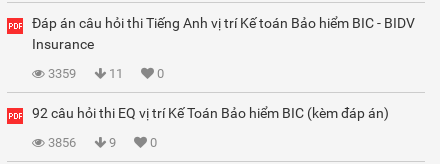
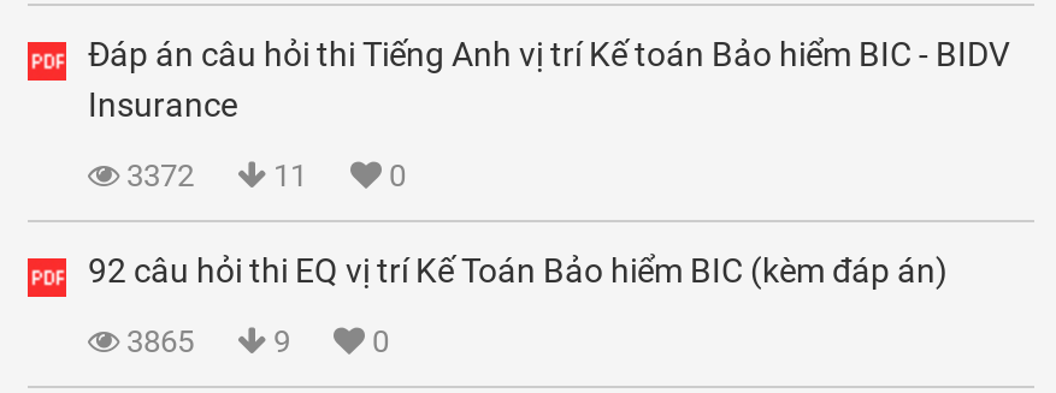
[45,66,123,81] 3359 11 -> [119,157,307,193] 3372 11
[45,135,116,150] 3856 9 -> [119,323,290,359] 3865 9

